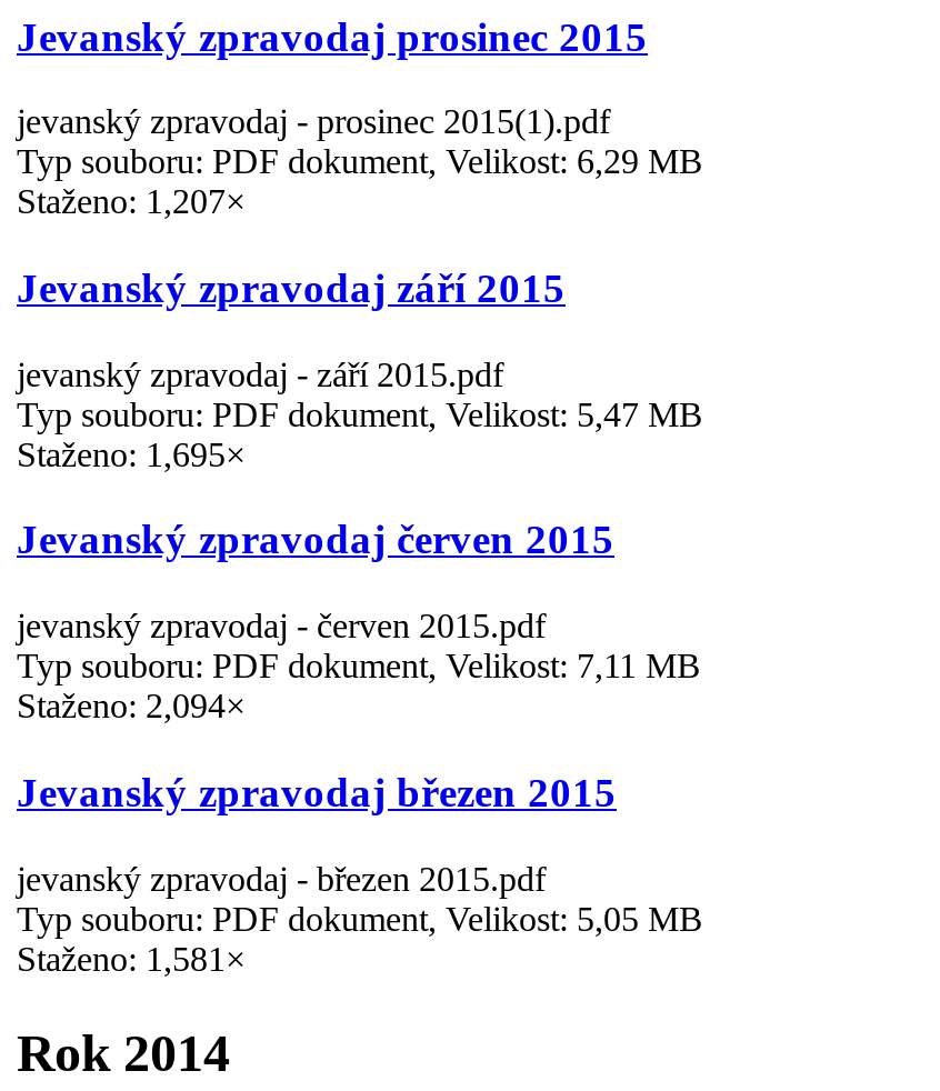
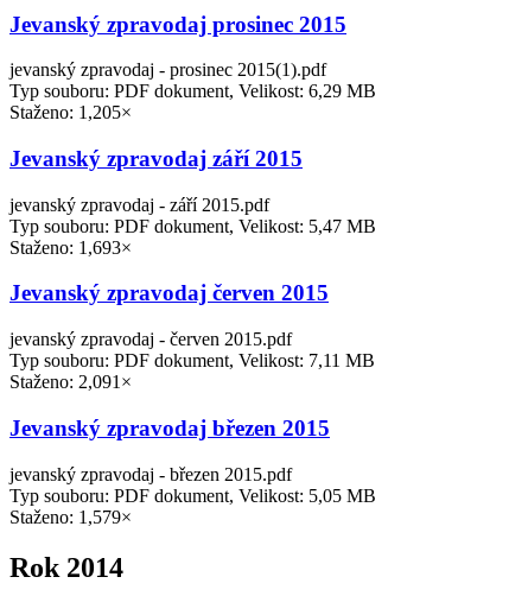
[17,183,246,221] Staženo: 1,207× -> [9,102,132,123] Staženo: 1,205×
[17,435,246,473] Staženo: 1,695× -> [9,237,132,257] Staženo: 1,693×
[17,687,246,725] Staženo: 2,094× -> [9,372,132,392] Staženo: 2,091×
[17,939,246,977] Staženo: 1,581× -> [9,506,132,527] Staženo: 1,579×

